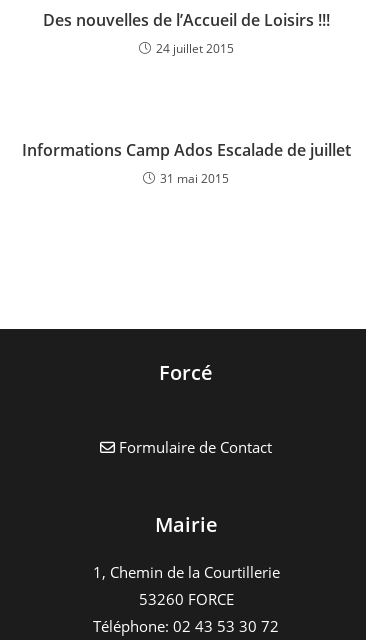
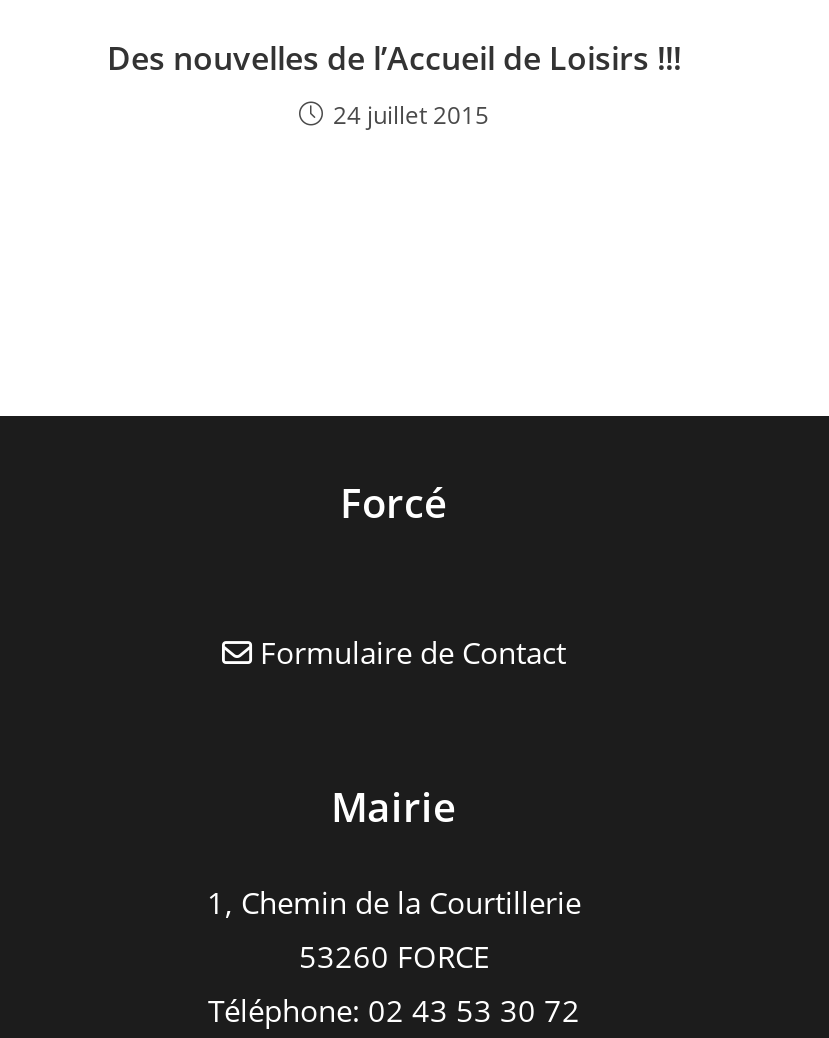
[21,139,350,187] Informations Camp Ados Escalade de juillet | 31 mai 2015 -> none

